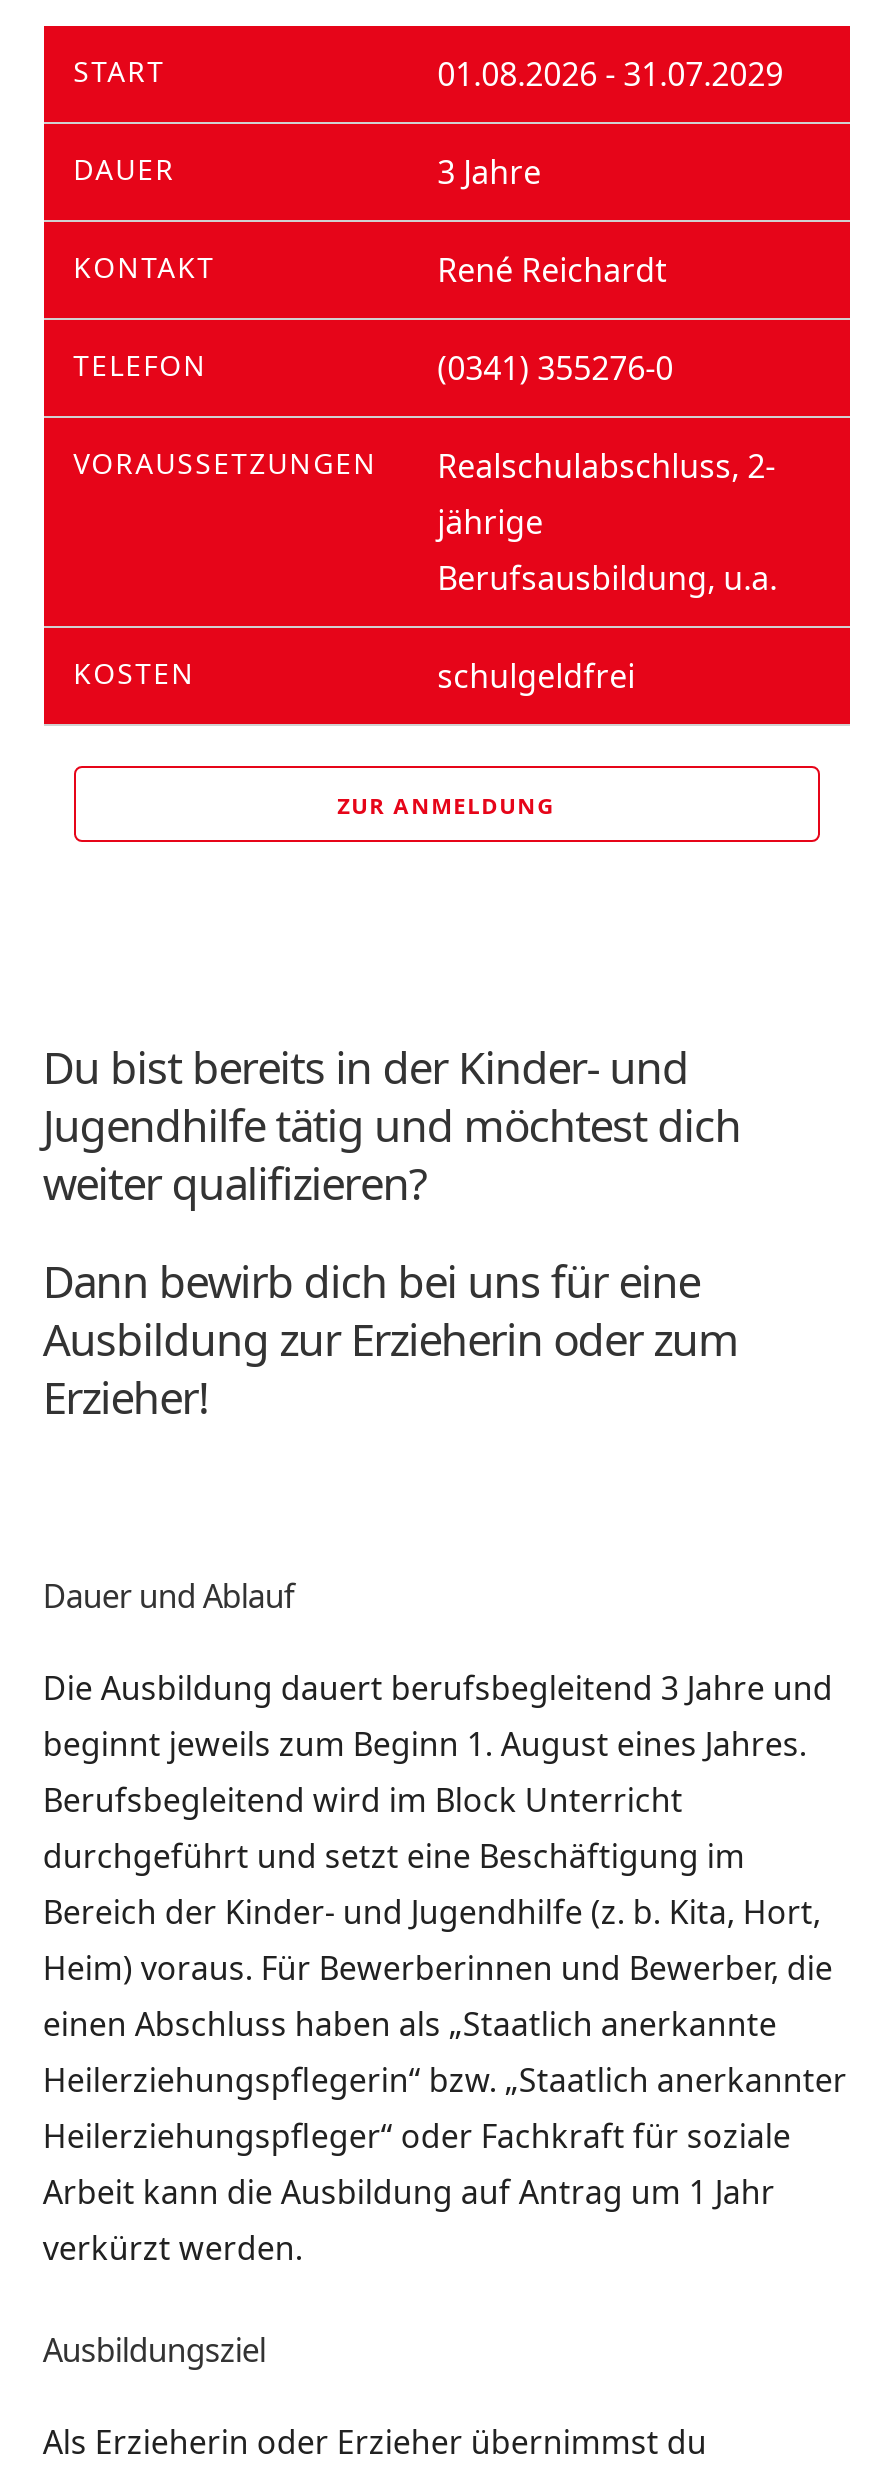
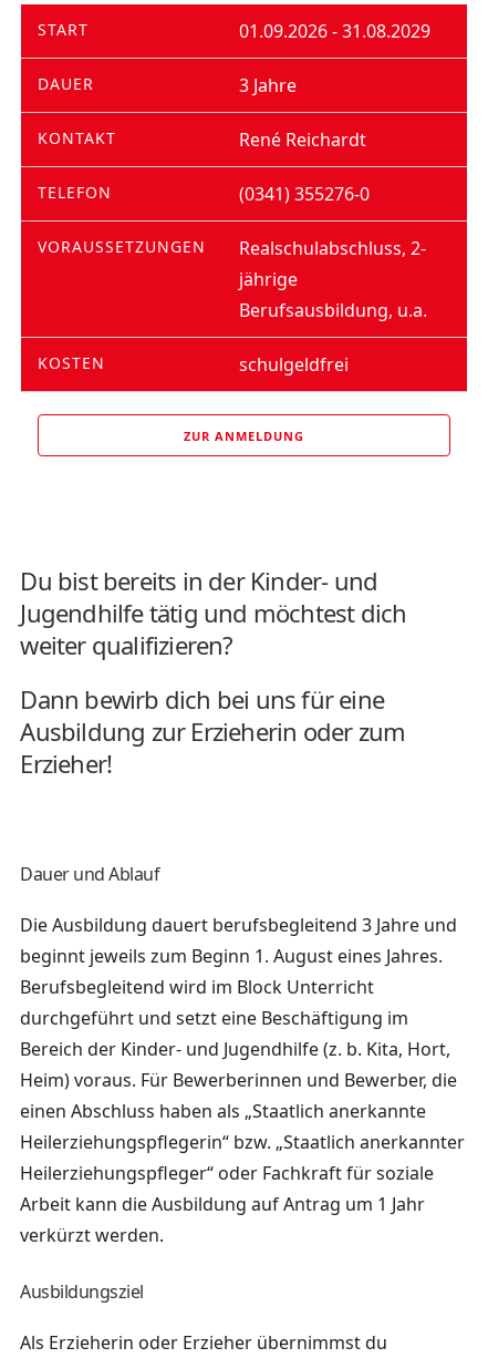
[437,52,783,96] 01.08.2026 - 31.07.2029 -> [239,19,430,43] 01.09.2026 - 31.08.2029

